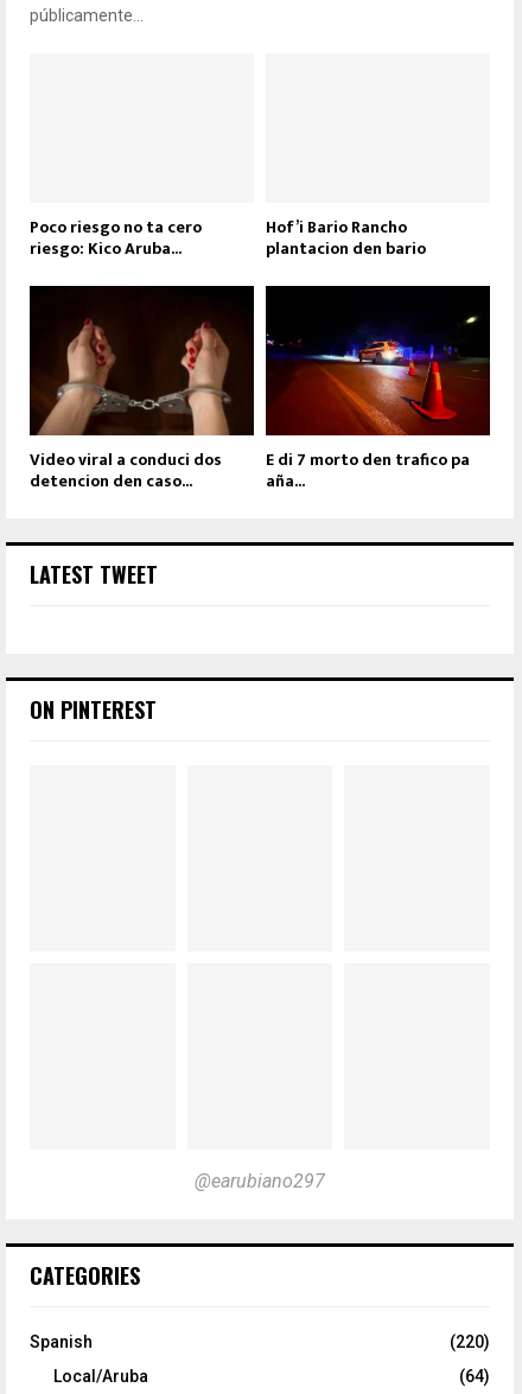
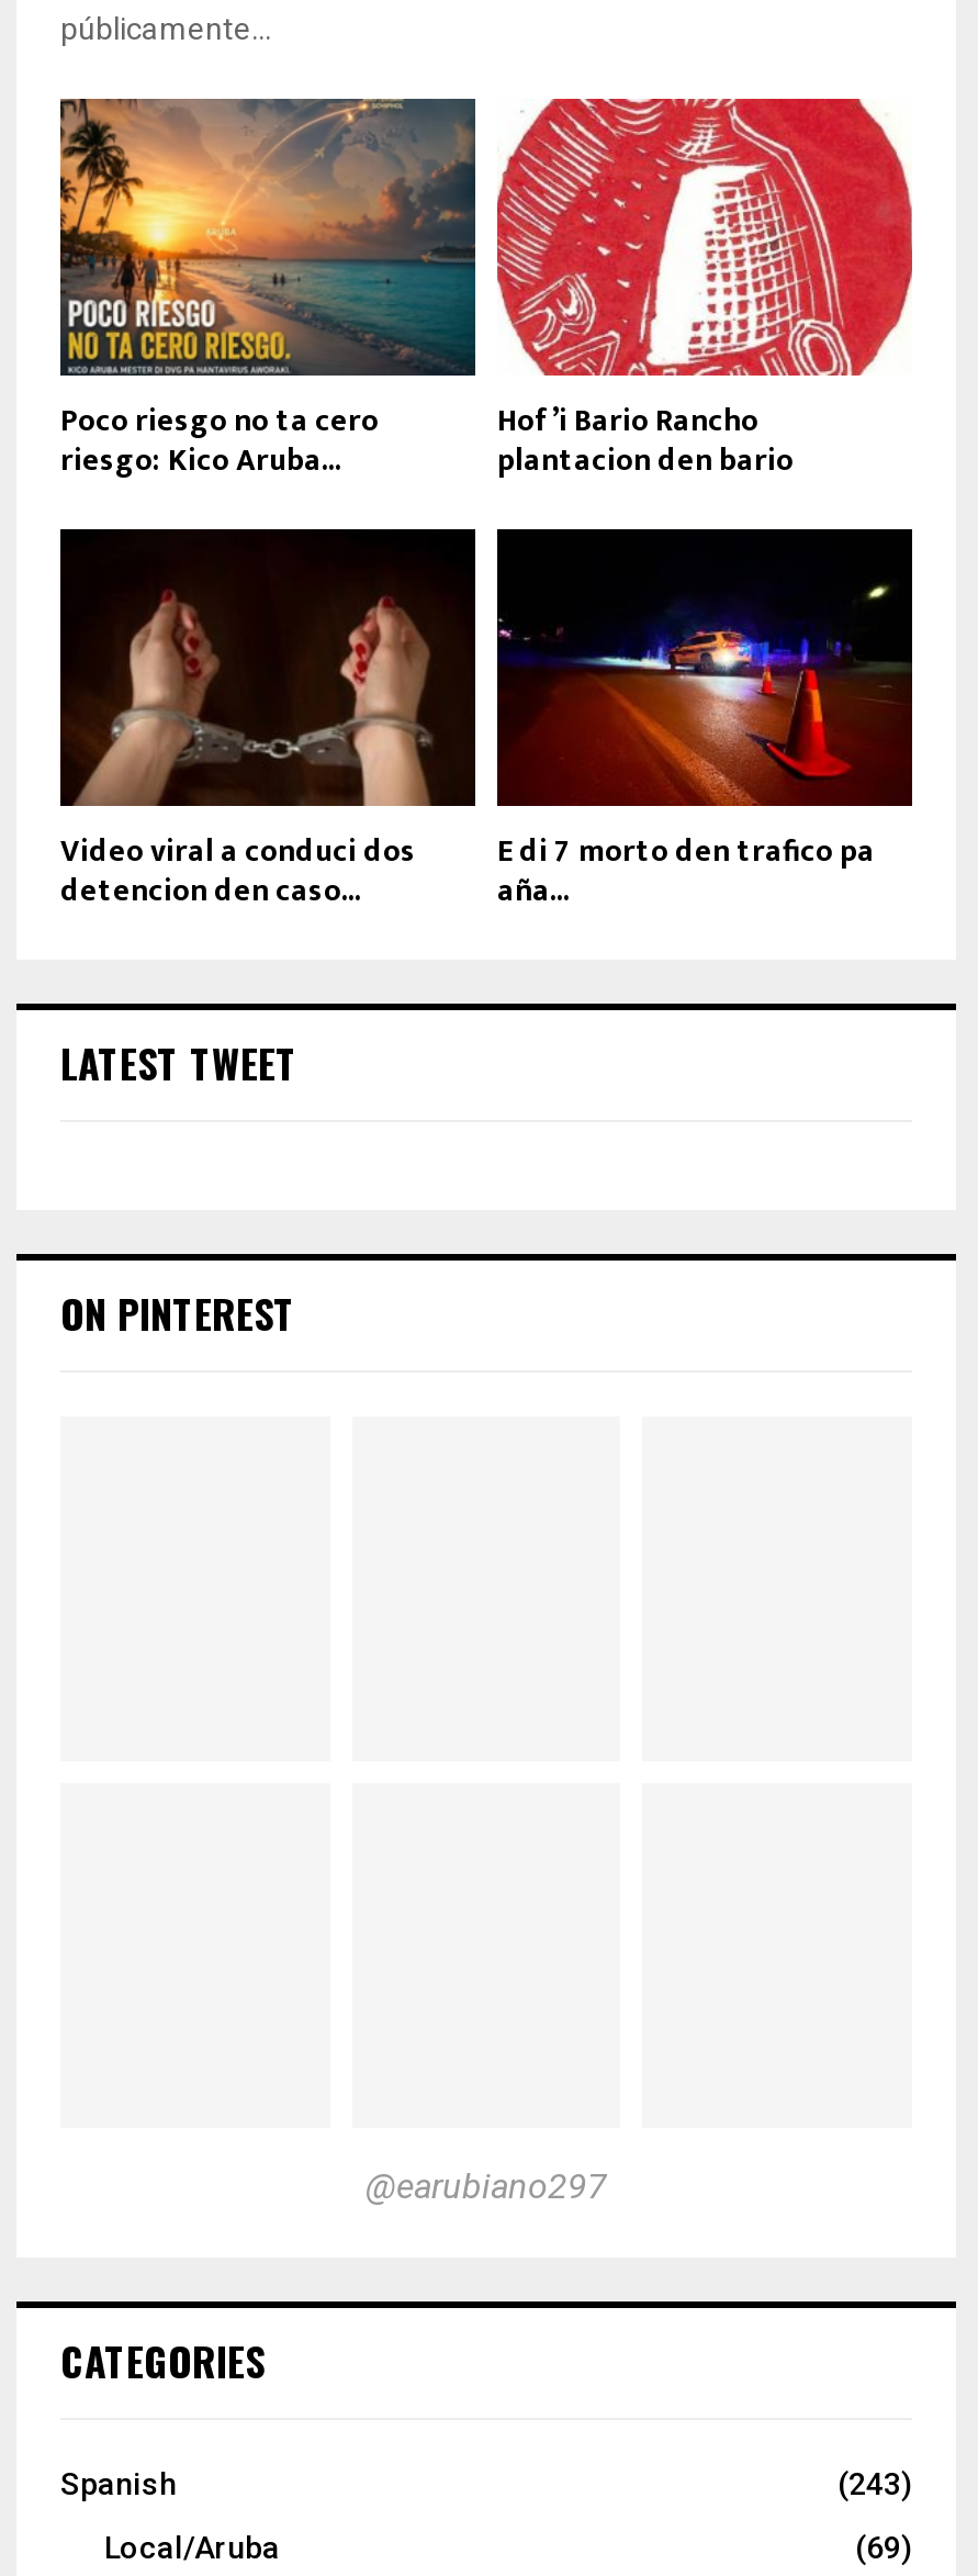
none -> [58,97,477,378] [image]
none -> [495,97,914,378] [image]
[450,1332,490,1351] (220) -> [838,2465,912,2500] (243)
[459,1366,490,1385] (64) -> [855,2529,912,2564] (69)

